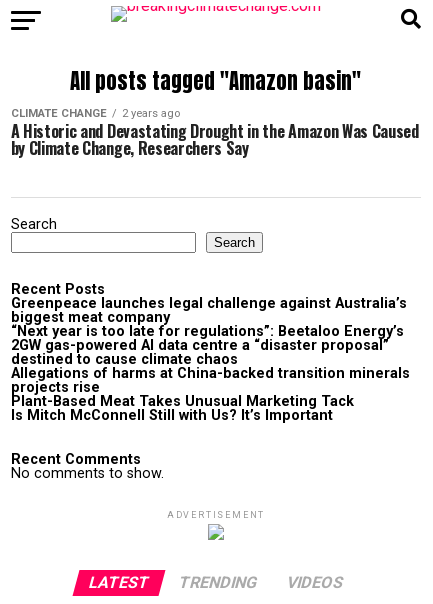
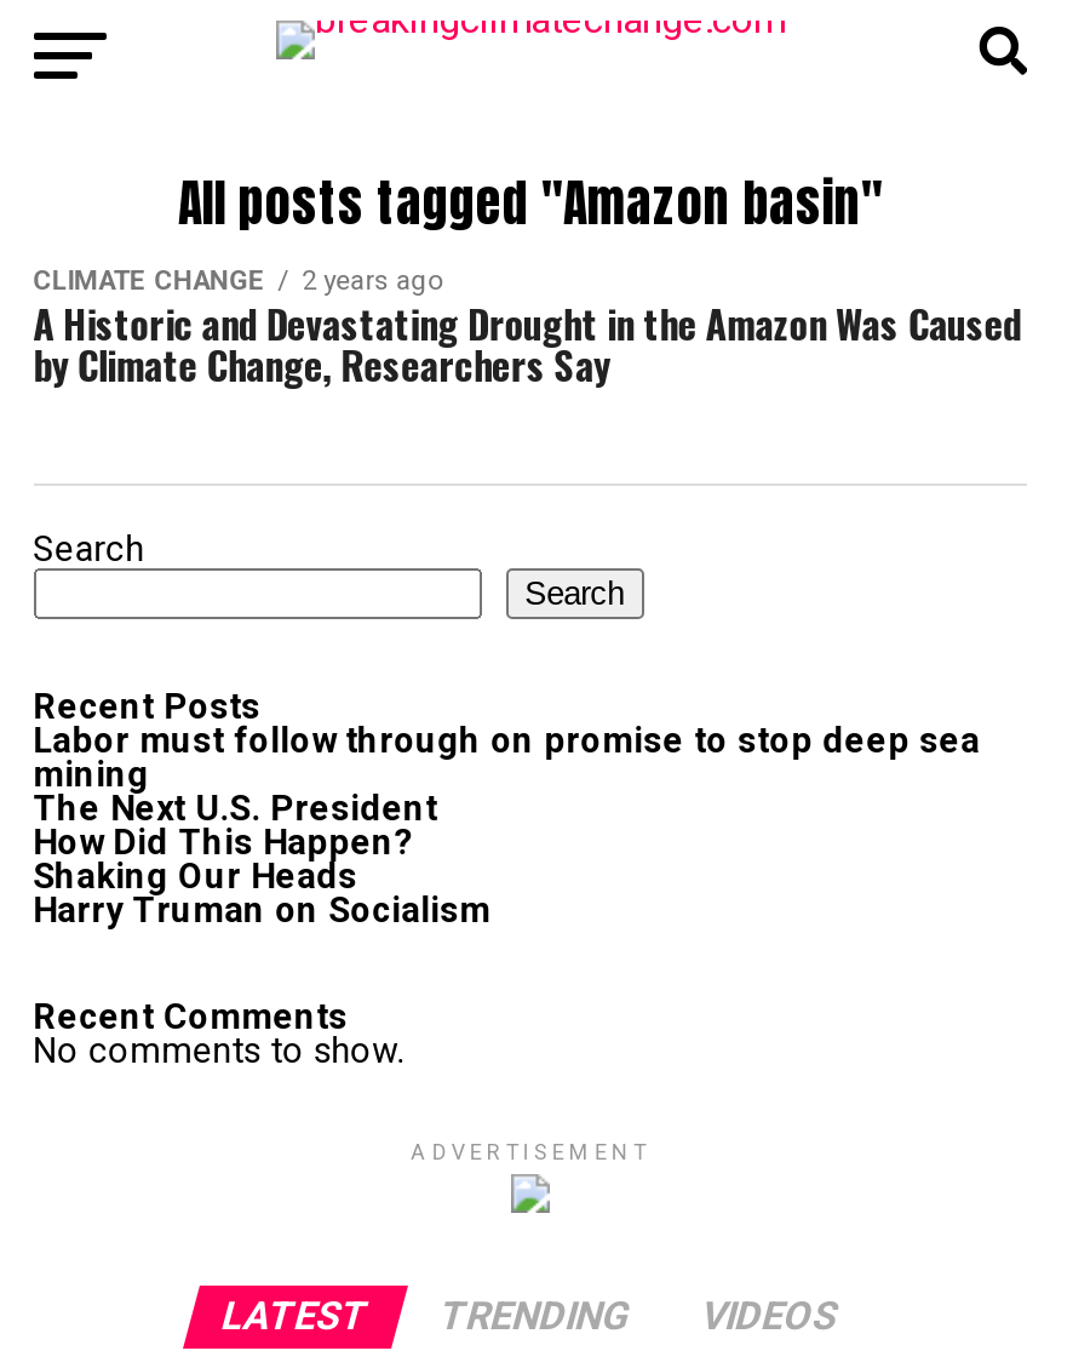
[11,295,410,424] Greenpeace launches legal challenge against Australia’s | biggest meat company | “Next year is too late for regulations”: Beetaloo Energy’s | 2GW gas-powered AI data centre a “disaster proposal” | destined to cause climate chaos | Allegations of harms at China-backed transition minerals | projects rise | Plant-Based Meat Takes Unusual Marketing Tack | Is Mitch McConnell Still with Us? It’s Important -> [33,721,980,932] Labor must follow through on promise to stop deep sea | mining | The Next U.S. President | How Did This Happen? | Shaking Our Heads | Harry Truman on Socialism

